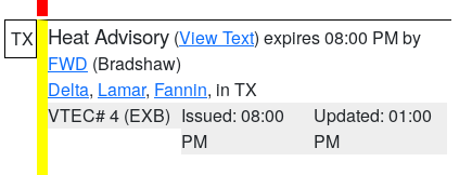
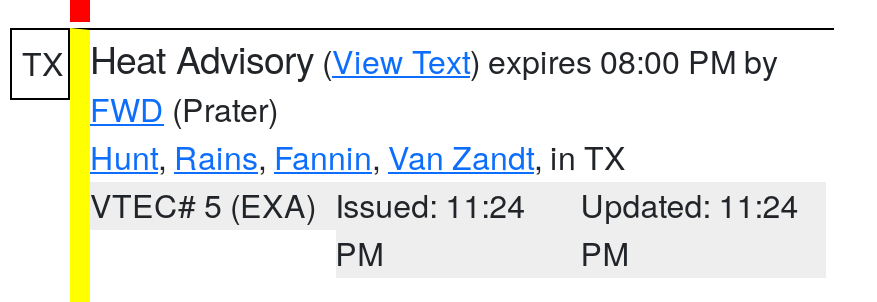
[48,51,284,127] FWD (Bradshaw) | Delta, Lamar, Fannin, in TX | VTEC# 4 (EXB) Issued: 08:00 -> [90,86,626,228] FWD (Prater) | Hunt, Rains, Fannin, Van Zandt, in TX | VTEC# 5 (EXA) Issued: 11:24
[314,103,432,127] Updated: 01:00 -> [580,182,798,228] Updated: 11:24

